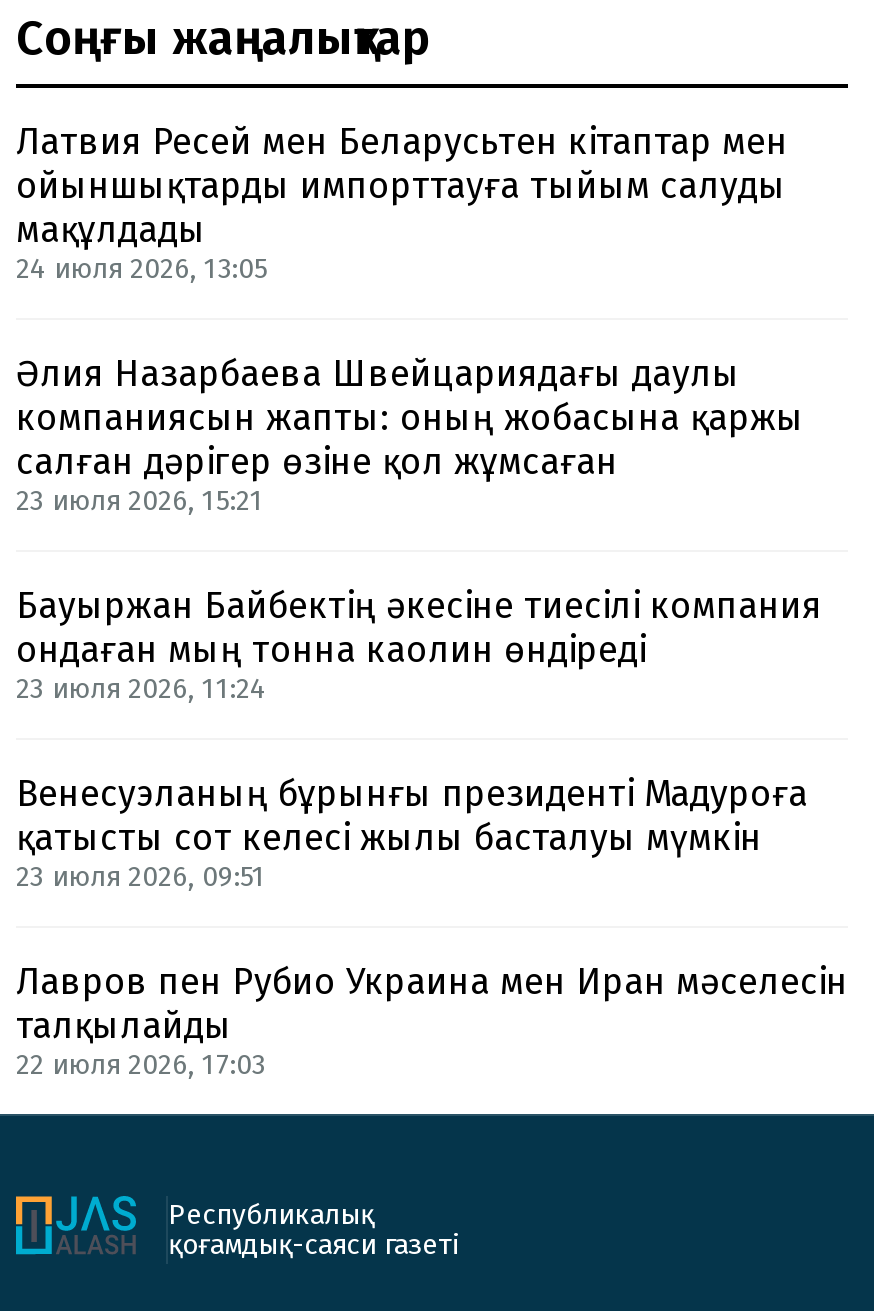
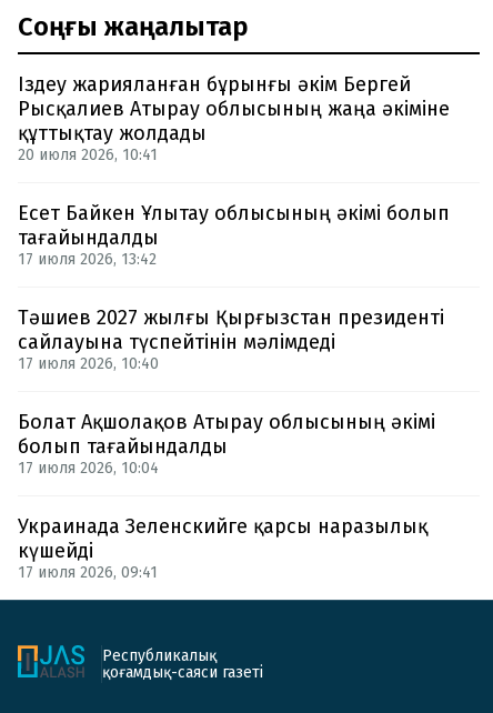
[16,121,788,287] Латвия Ресей мен Беларусьтен кітаптар мен | ойыншықтарды импорттауға тыйым салуды | мақұлдады | 24 июля 2026, 13:05 -> [18,73,450,165] Іздеу жарияланған бұрынғы әкім Бергей | Рысқалиев Атырау облысының жаңа әкіміне | құттықтау жолдады | 20 июля 2026, 10:41
[16,353,804,519] Әлия Назарбаева Швейцариядағы даулы | компаниясын жапты: оның жобасына қаржы | салған дәрігер өзіне қол жұмсаған | 23 июля 2026, 15:21 -> [18,201,450,269] Есет Байкен Ұлытау облысының әкімі болып | тағайындалды | 17 июля 2026, 13:42
[16,585,822,707] Бауыржан Байбектің әкесіне тиесілі компания | ондаған мың тонна каолин өндіреді | 23 июля 2026, 11:24 -> [18,306,444,373] Тәшиев 2027 жылғы Қырғызстан президенті | сайлауына түспейтінін мәлімдеді | 17 июля 2026, 10:40
[16,773,808,895] Венесуэланың бұрынғы президенті Мадуроға | қатысты сот келесі жылы басталуы мүмкін | 23 июля 2026, 09:51 -> [18,410,435,478] Болат Ақшолақов Атырау облысының әкімі | болып тағайындалды | 17 июля 2026, 10:04
[16,961,848,1083] Лавров пен Рубио Украина мен Иран мәселесін | талқылайды | 22 июля 2026, 17:03 -> [18,515,427,582] Украинада Зеленскийге қарсы наразылық | күшейді | 17 июля 2026, 09:41

